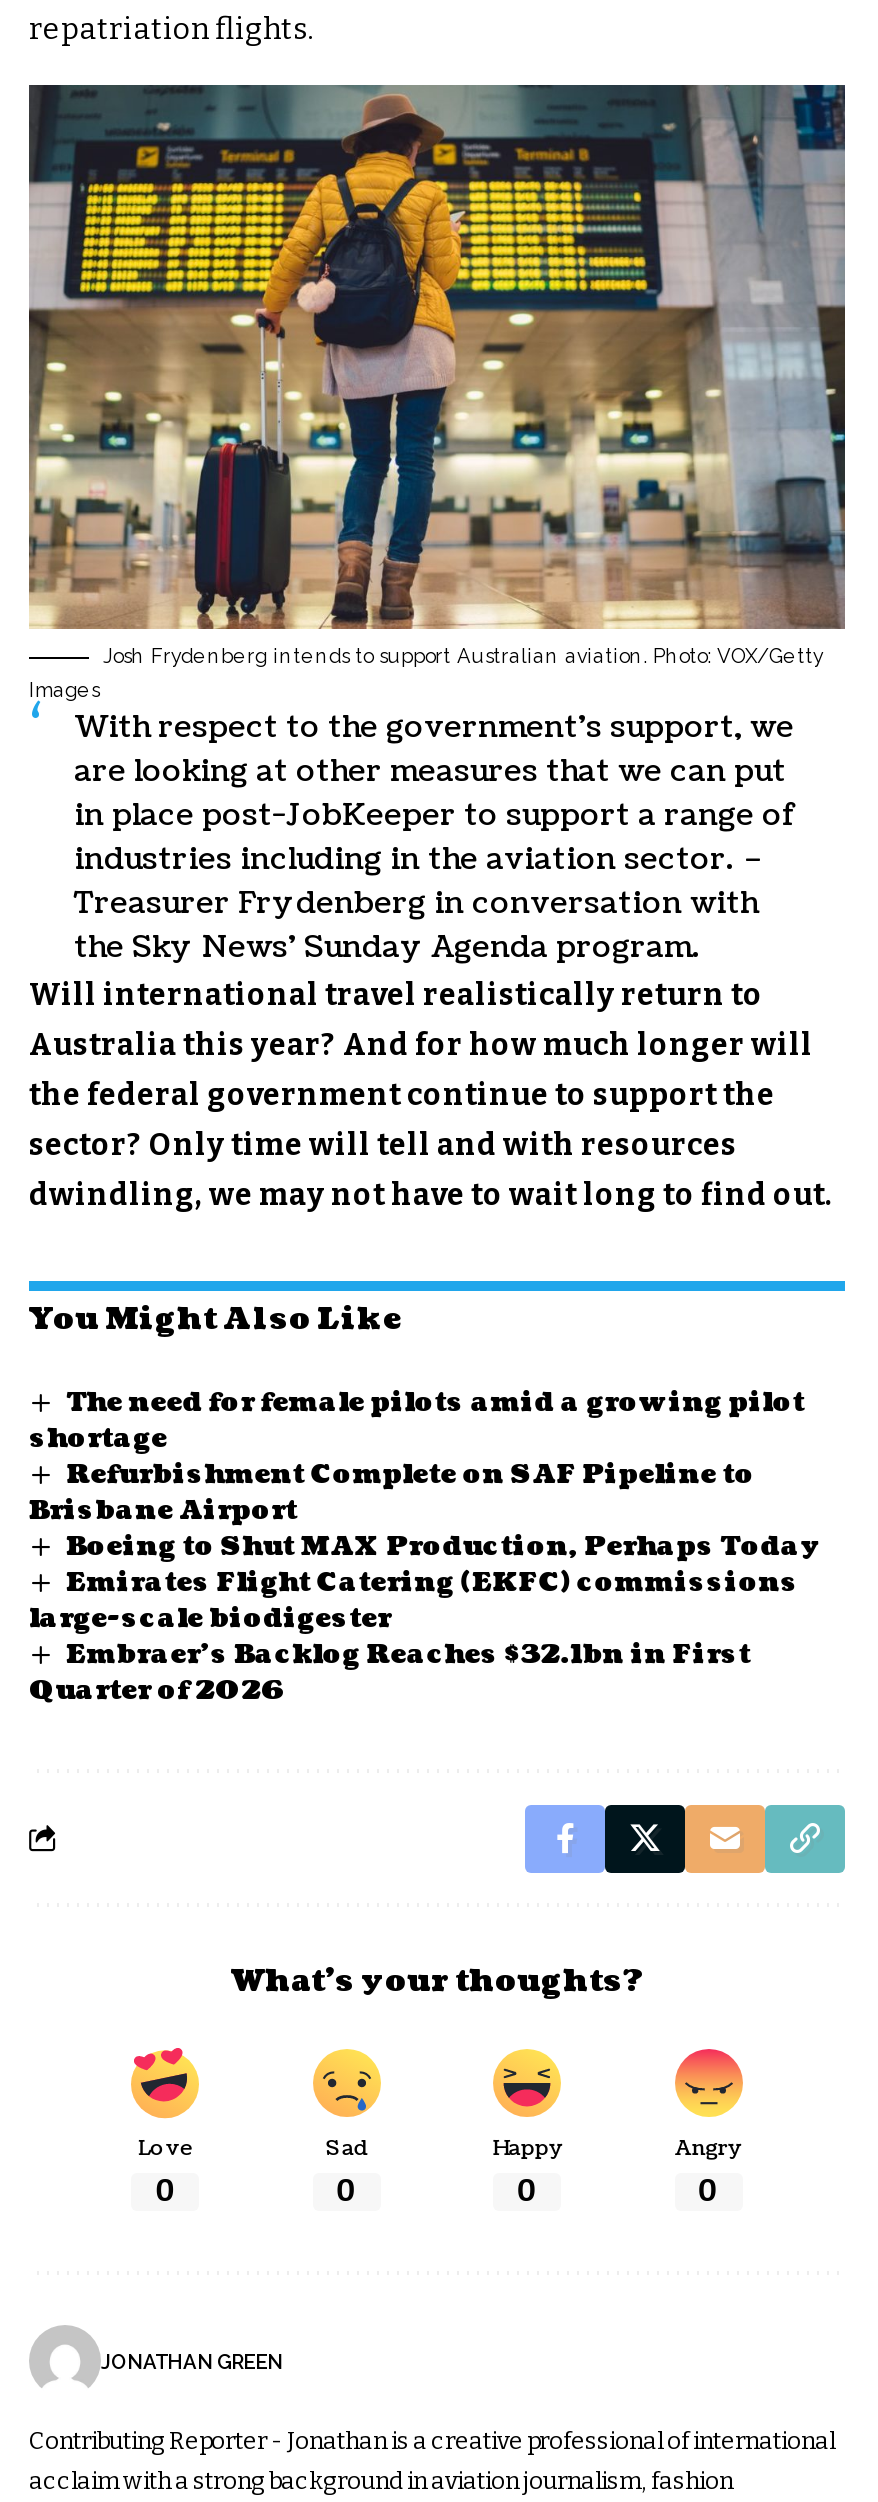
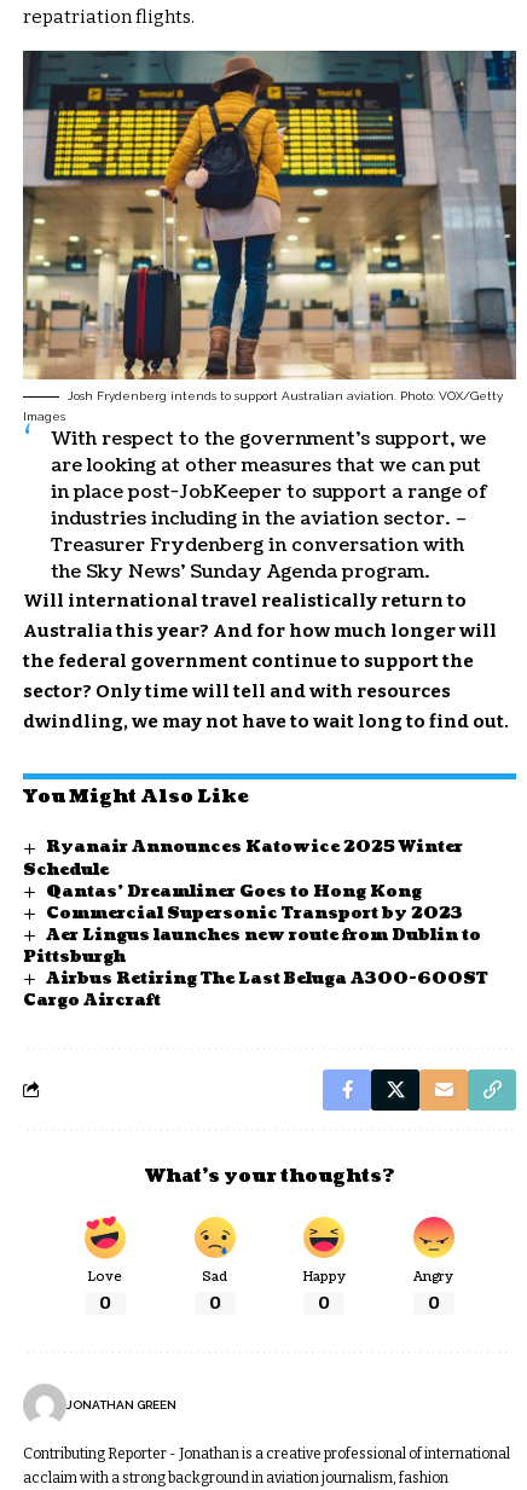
[29,1384,822,1709] The need for female pilots amid a growing pilot | shortage | Refurbishment Complete on SAF Pipeline to | Brisbane Airport | Boeing to Shut MAX Production, Perhaps Today | Emirates Flight Catering (EKFC) commissions | large-scale biodigester | Embraer’s Backlog Reaches $32.1bn in First | Quarter of 2026 -> [23,837,488,1011] Ryanair Announces Katowice 2025 Winter | Schedule | Qantas’ Dreamliner Goes to Hong Kong | Commercial Supersonic Transport by 2023 | Aer Lingus launches new route from Dublin to | Pittsburgh | Airbus Retiring The Last Beluga A300-600ST | Cargo Aircraft

